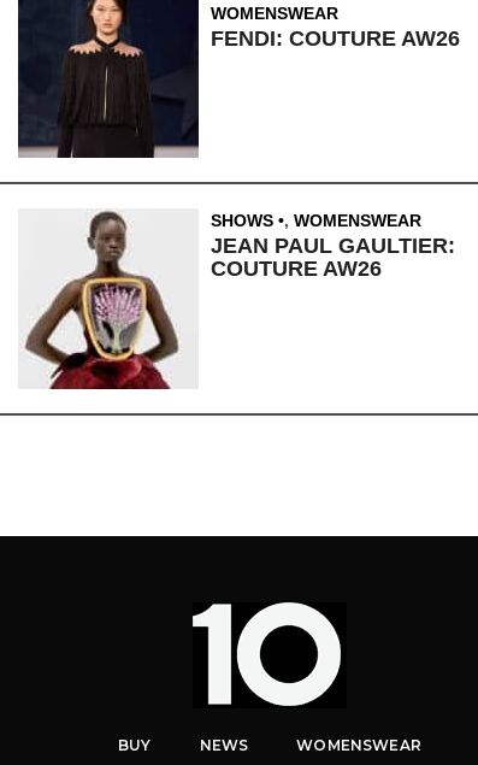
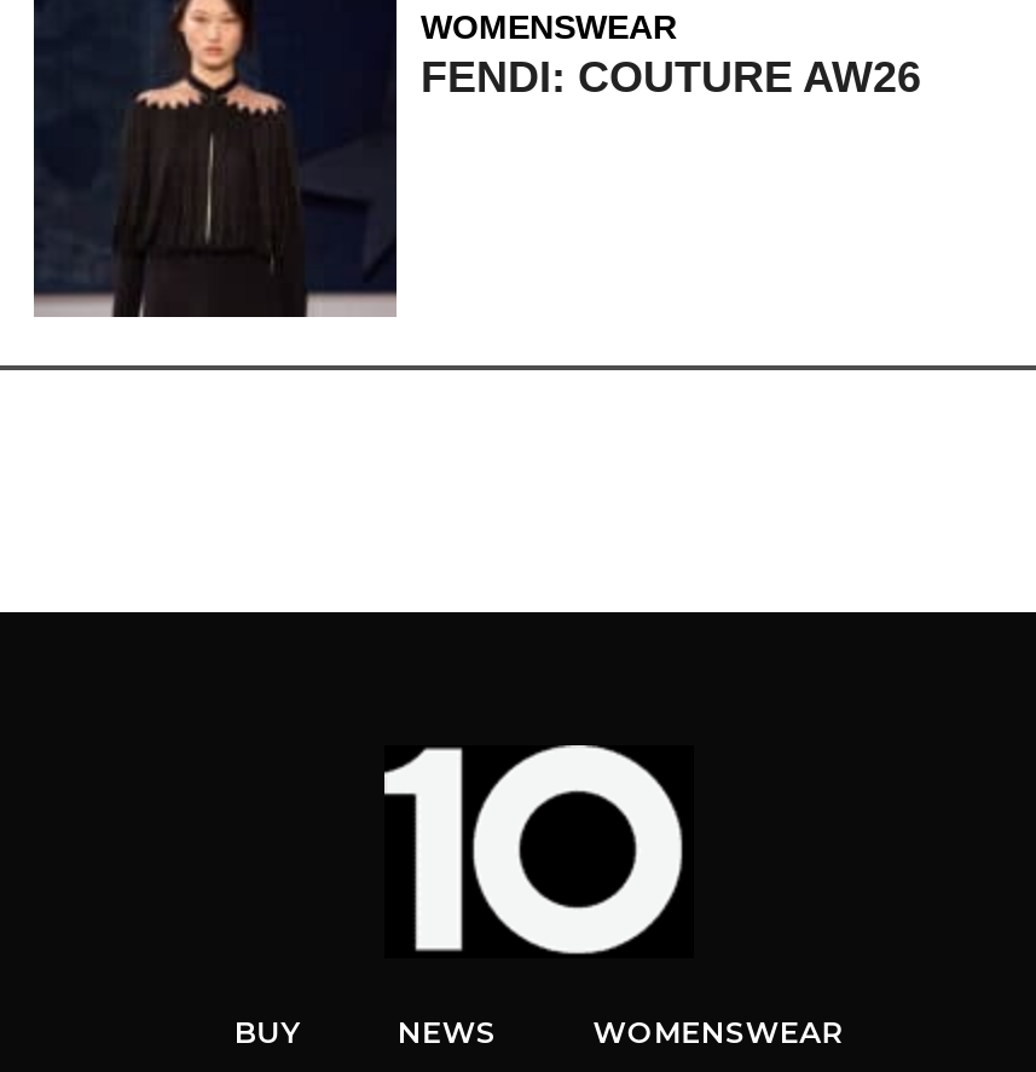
[18,210,455,389] [image] | SHOWS , WOMENSWEAR | JEAN PAUL GAULTIER: | COUTURE AW26 -> none

